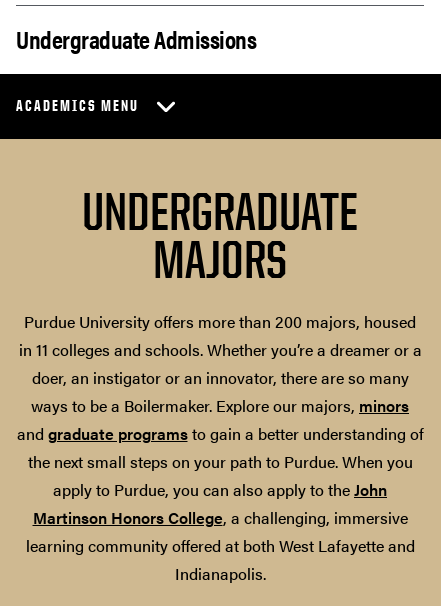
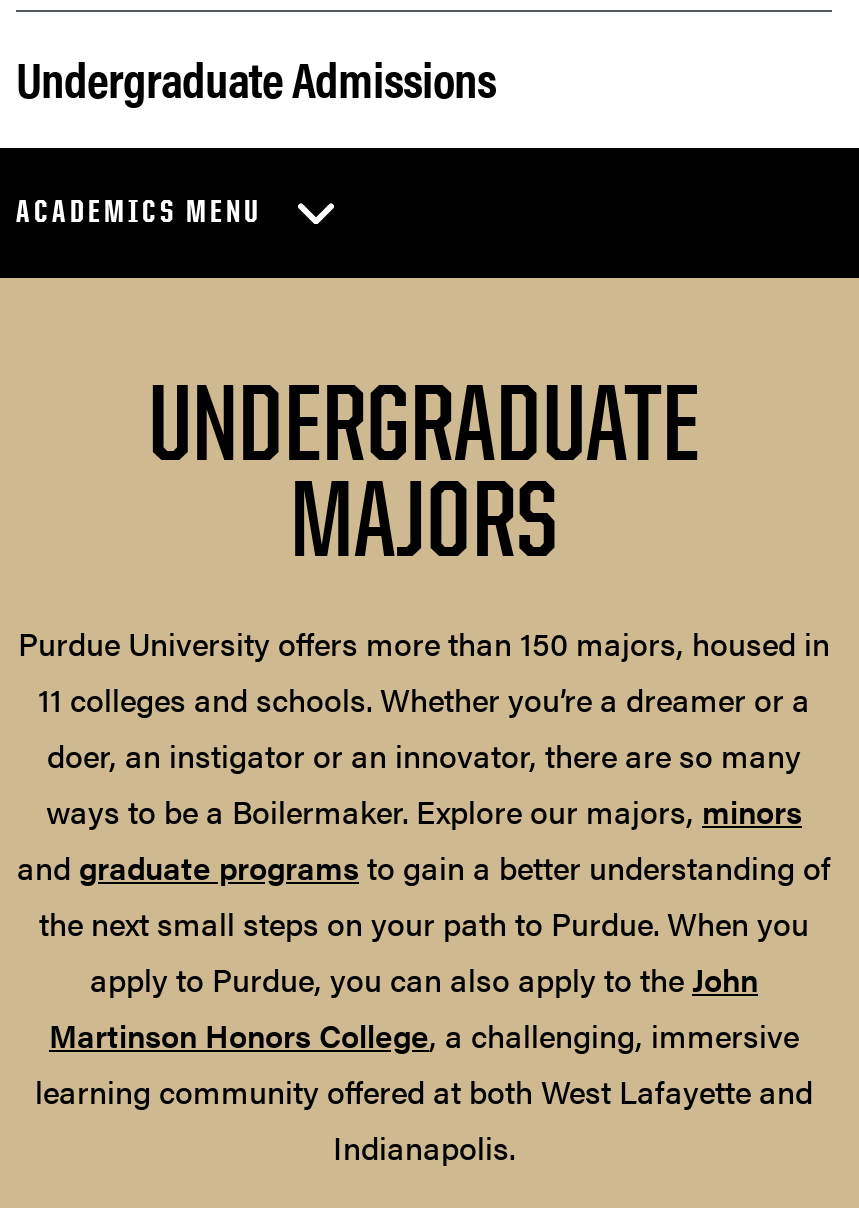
[18,310,421,361] Purdue University offers more than 200 majors, housed | in 11 colleges and schools. Whether you’re a dreamer or a -> [18,620,830,722] Purdue University offers more than 150 majors, housed in | 11 colleges and schools. Whether you’re a dreamer or a

